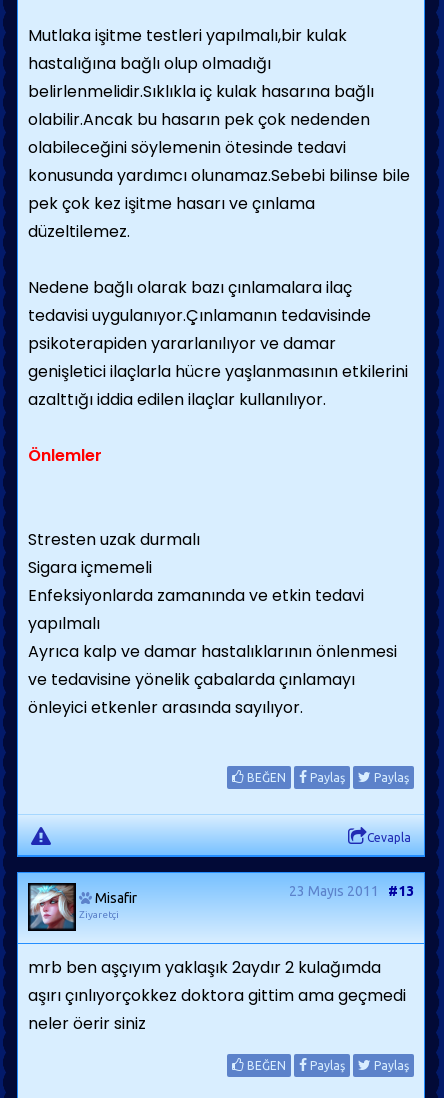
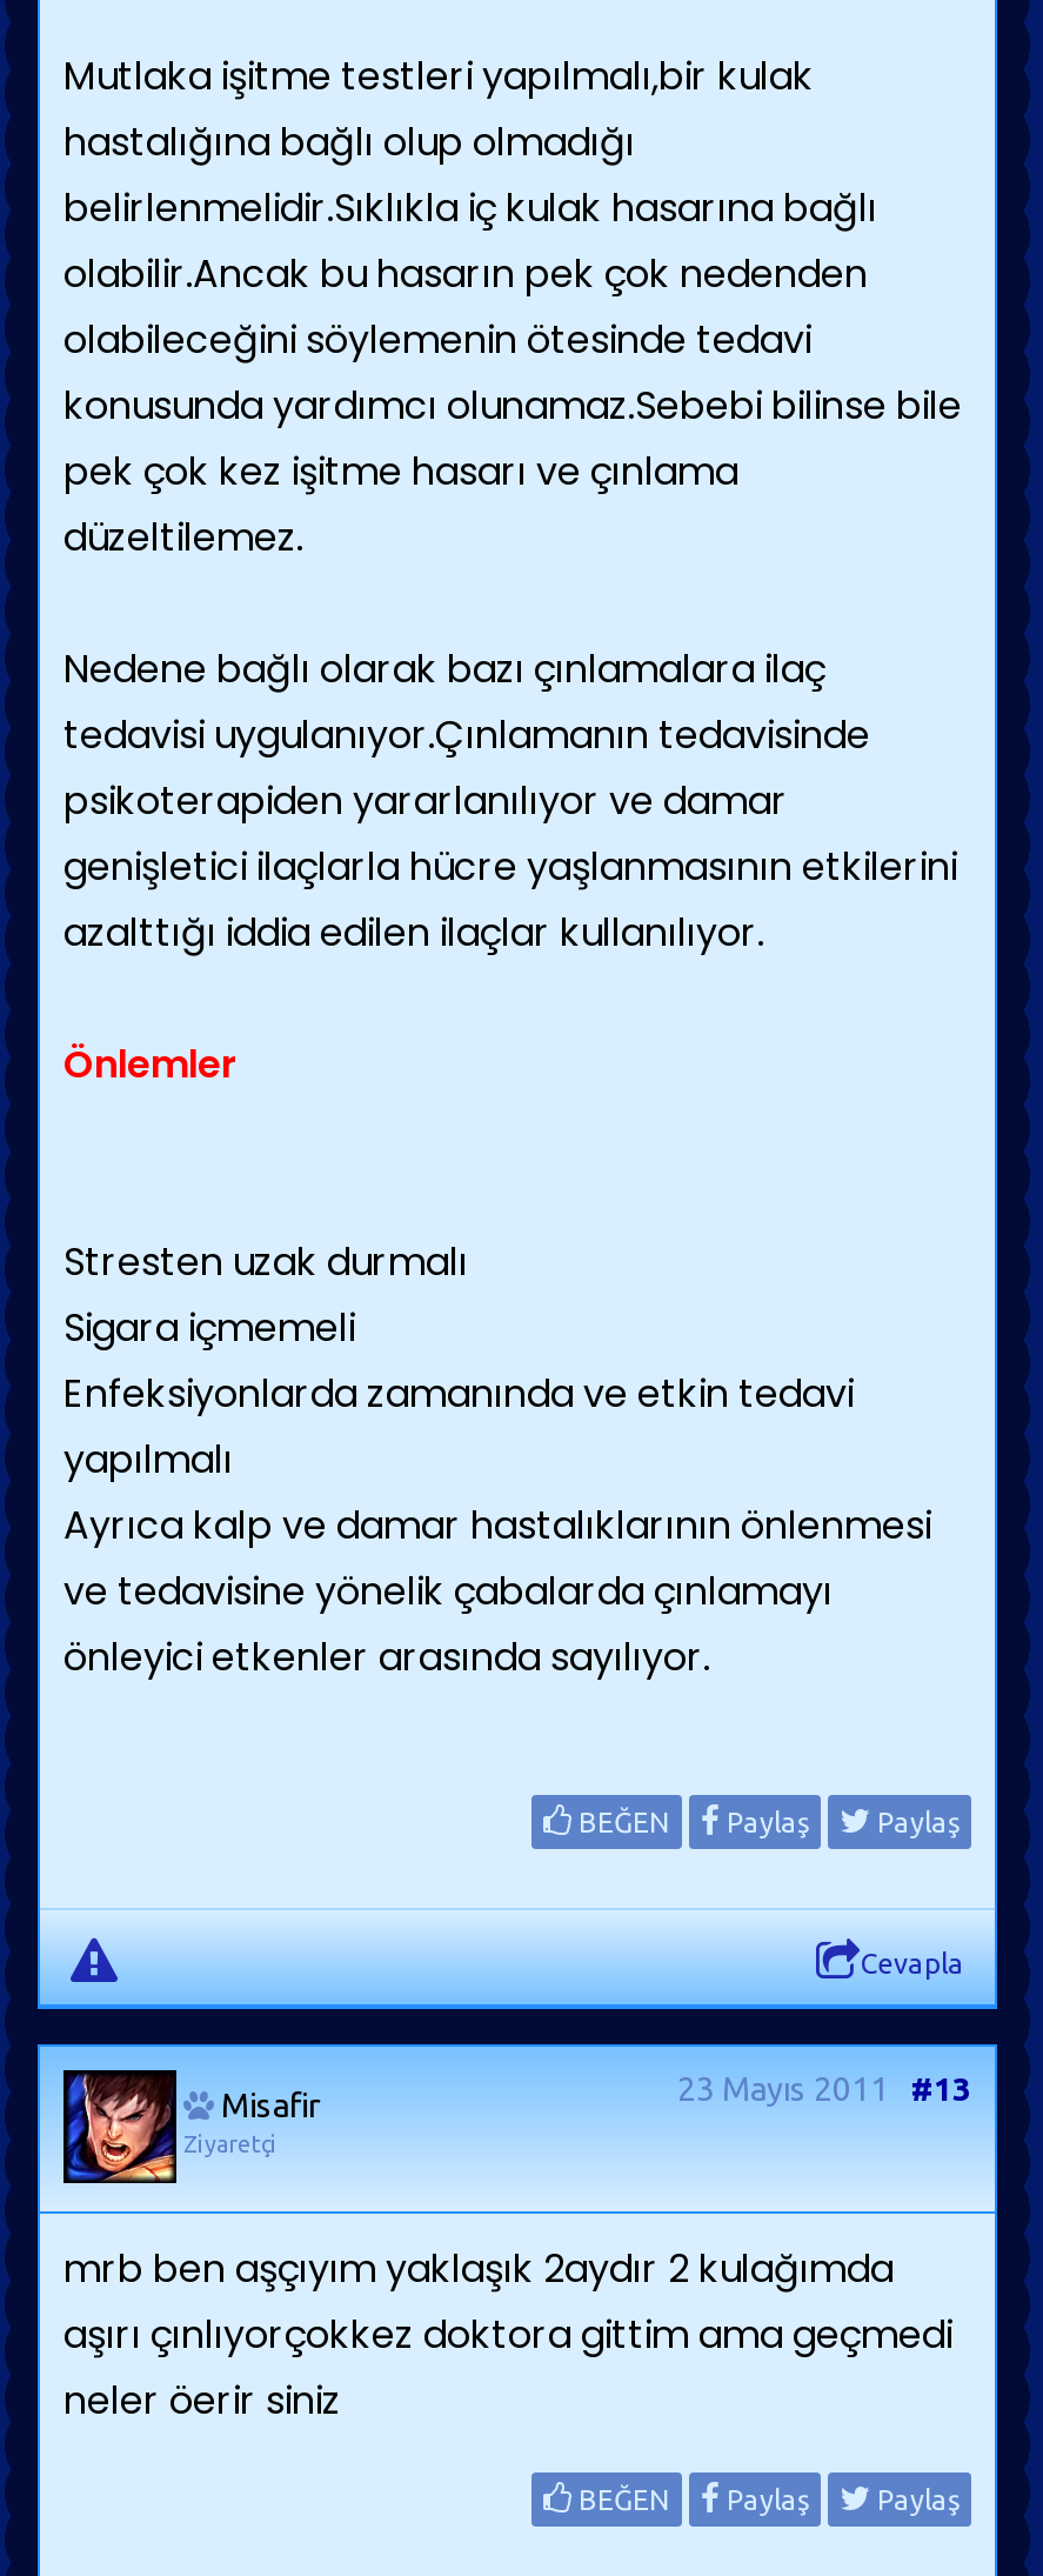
[30,885,76,931] [image] -> [66,2073,176,2183] [image]

